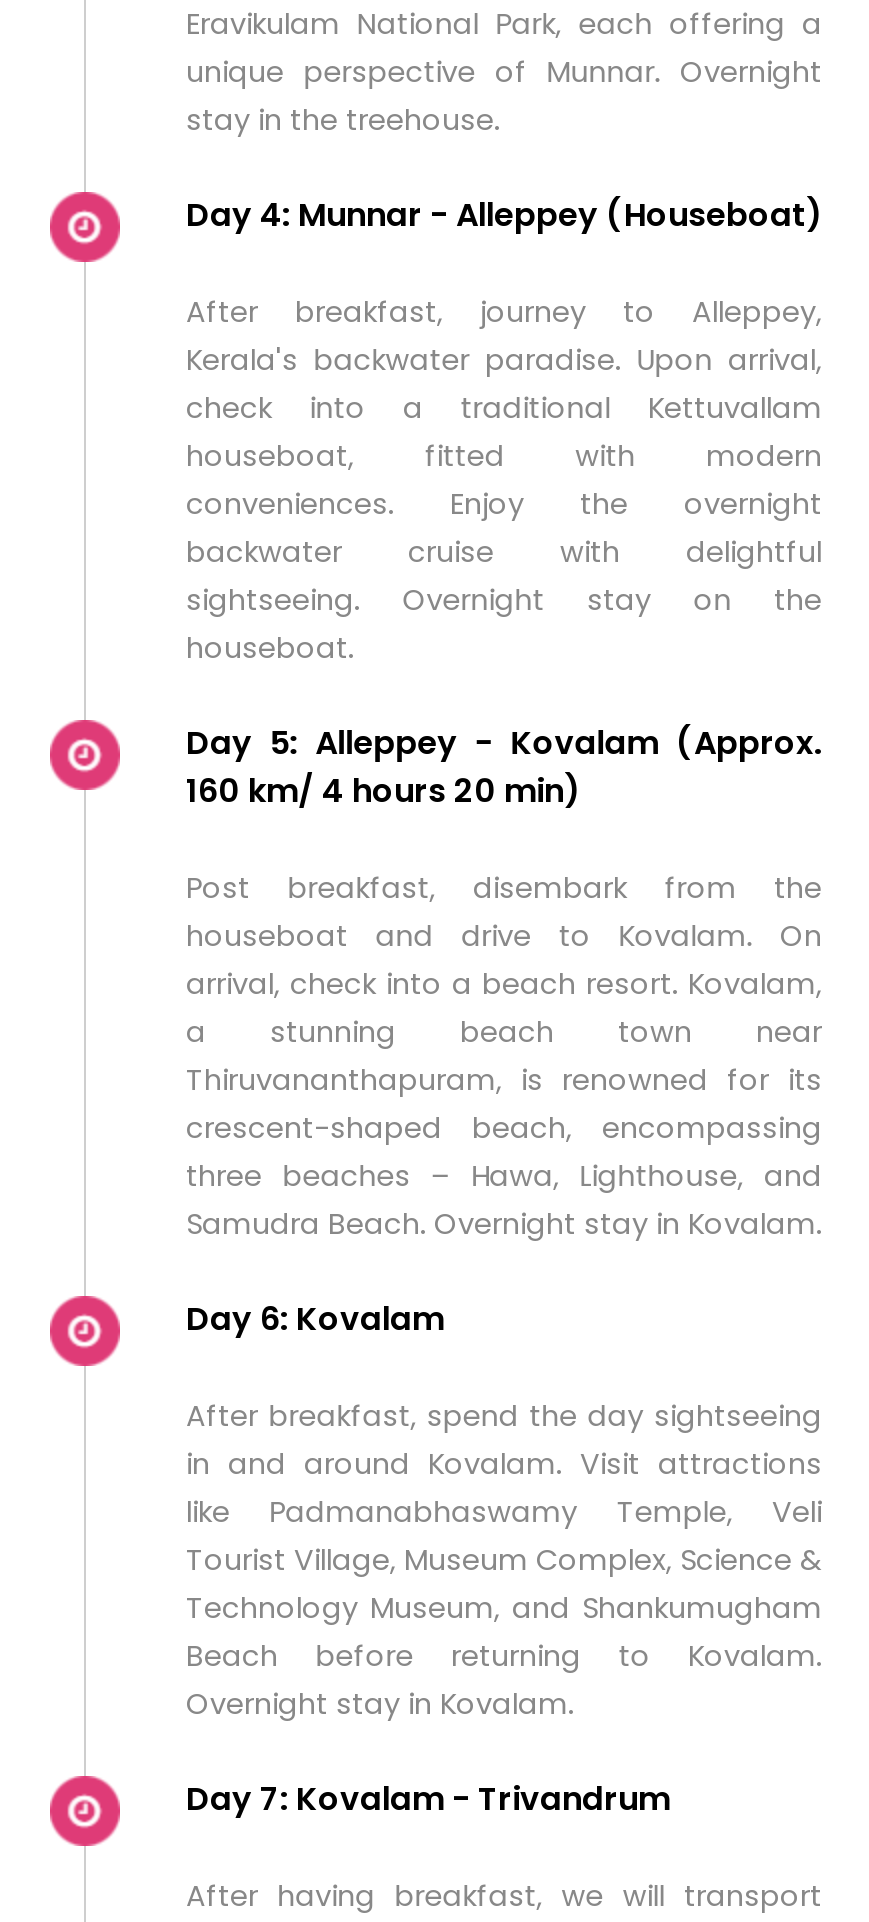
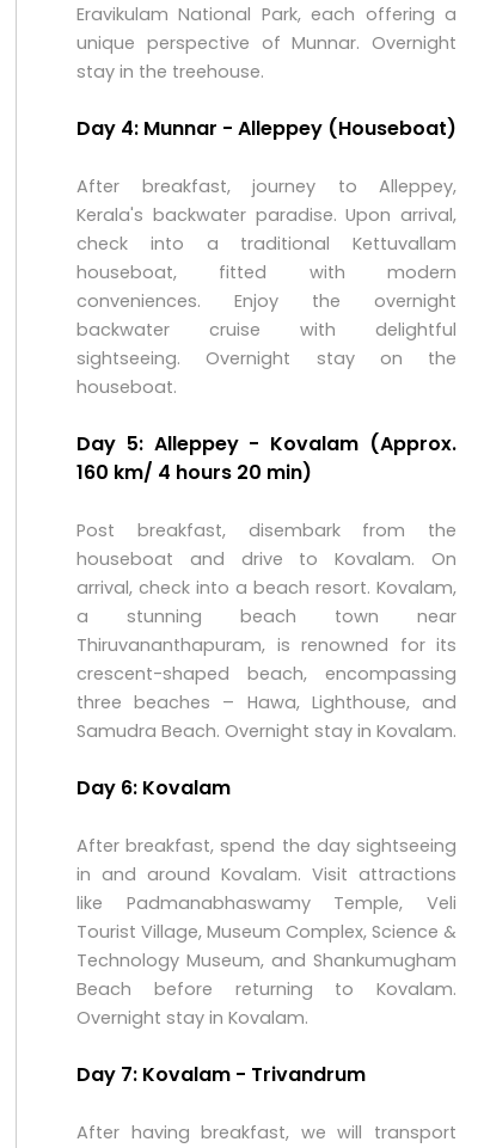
[48,190,122,264] [image] -> none
[48,718,122,792] [image] -> none
[48,1294,122,1368] [image] -> none
[48,1774,122,1848] [image] -> none

